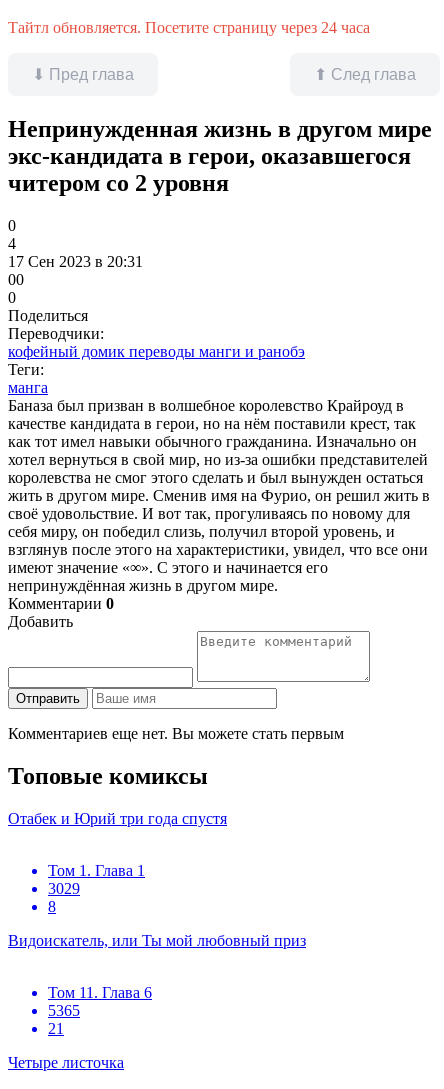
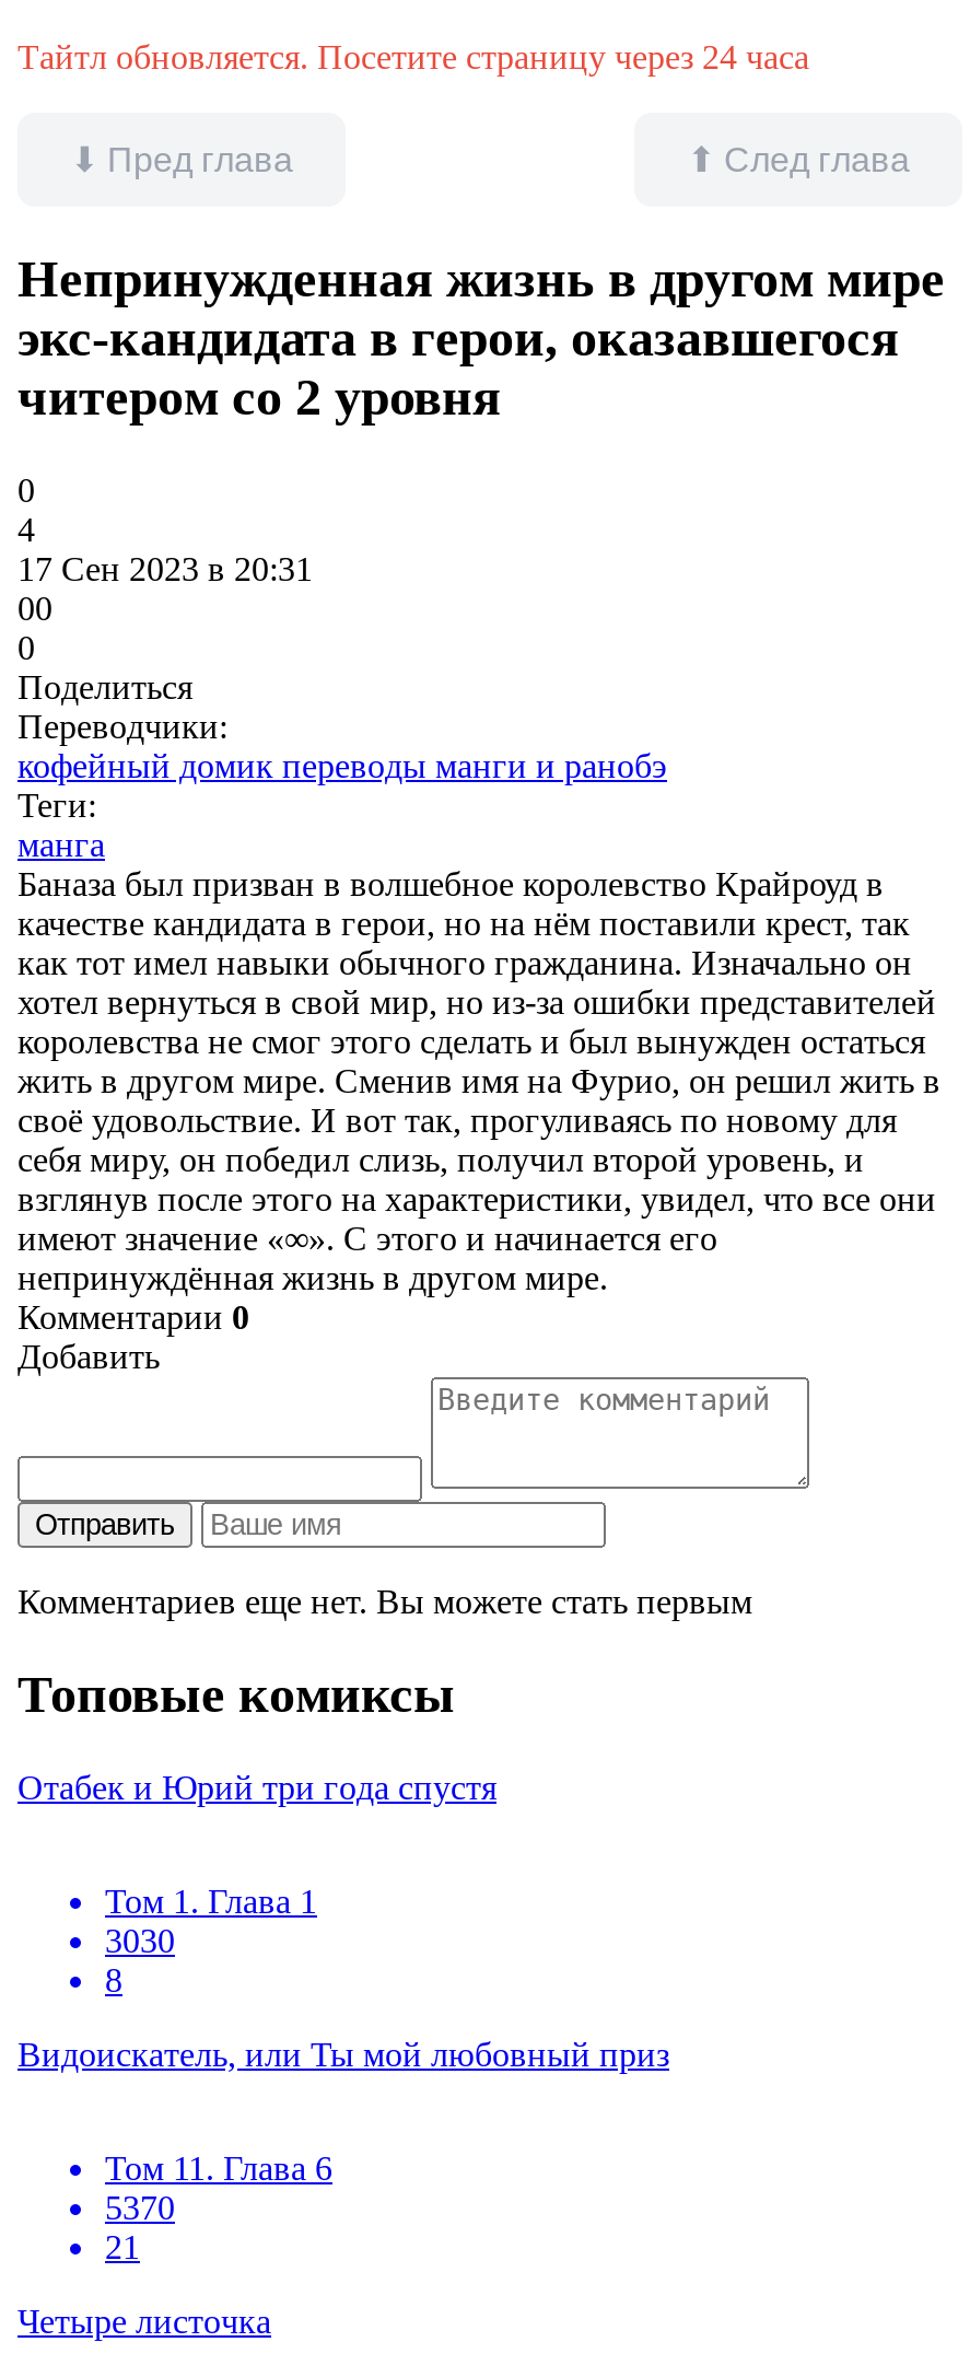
[48,880,80,897] 3029 -> [105,1922,175,1959] 3030
[48,1002,80,1019] 5365 -> [105,2189,175,2226] 5370

